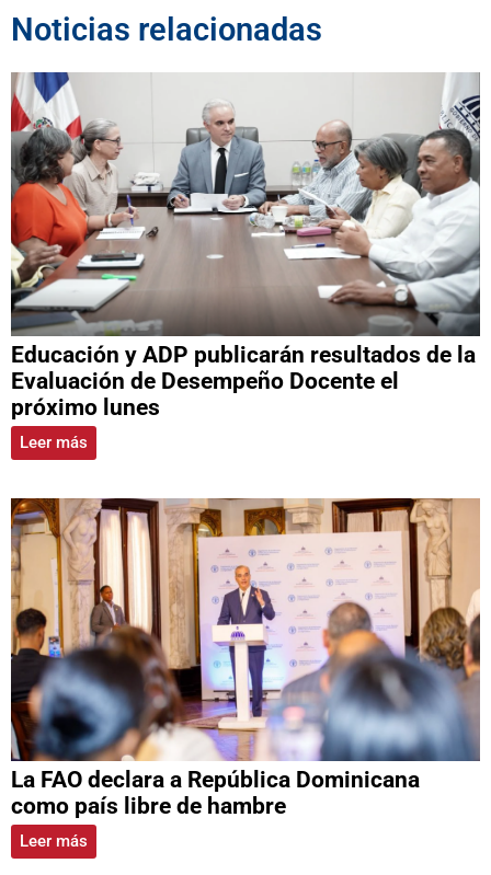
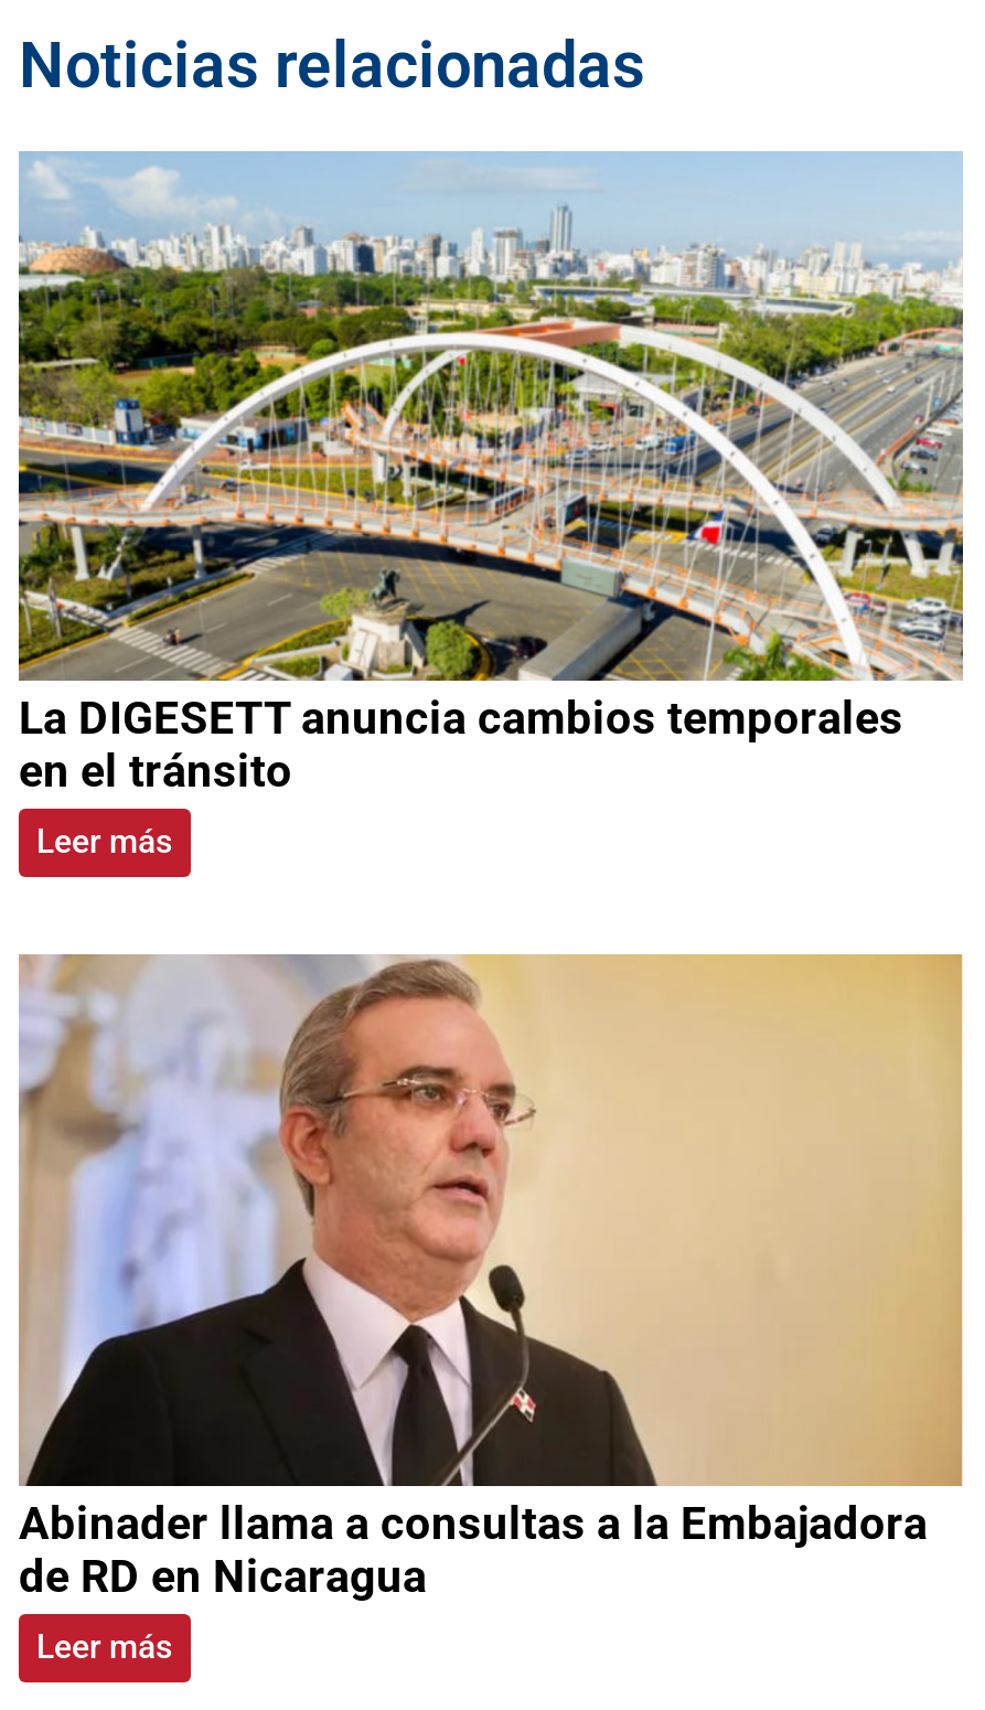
[10,71,481,420] [image] | Educación y ADP publicarán resultados de la | Evaluación de Desempeño Docente el | próximo lunes -> [17,150,965,798] [image] | La DIGESETT anuncia cambios temporales | en el tránsito
[10,497,481,820] [image] | La FAO declara a República Dominicana | como país libre de hambre -> [19,953,963,1603] [image] | Abinader llama a consultas a la Embajadora | de RD en Nicaragua

